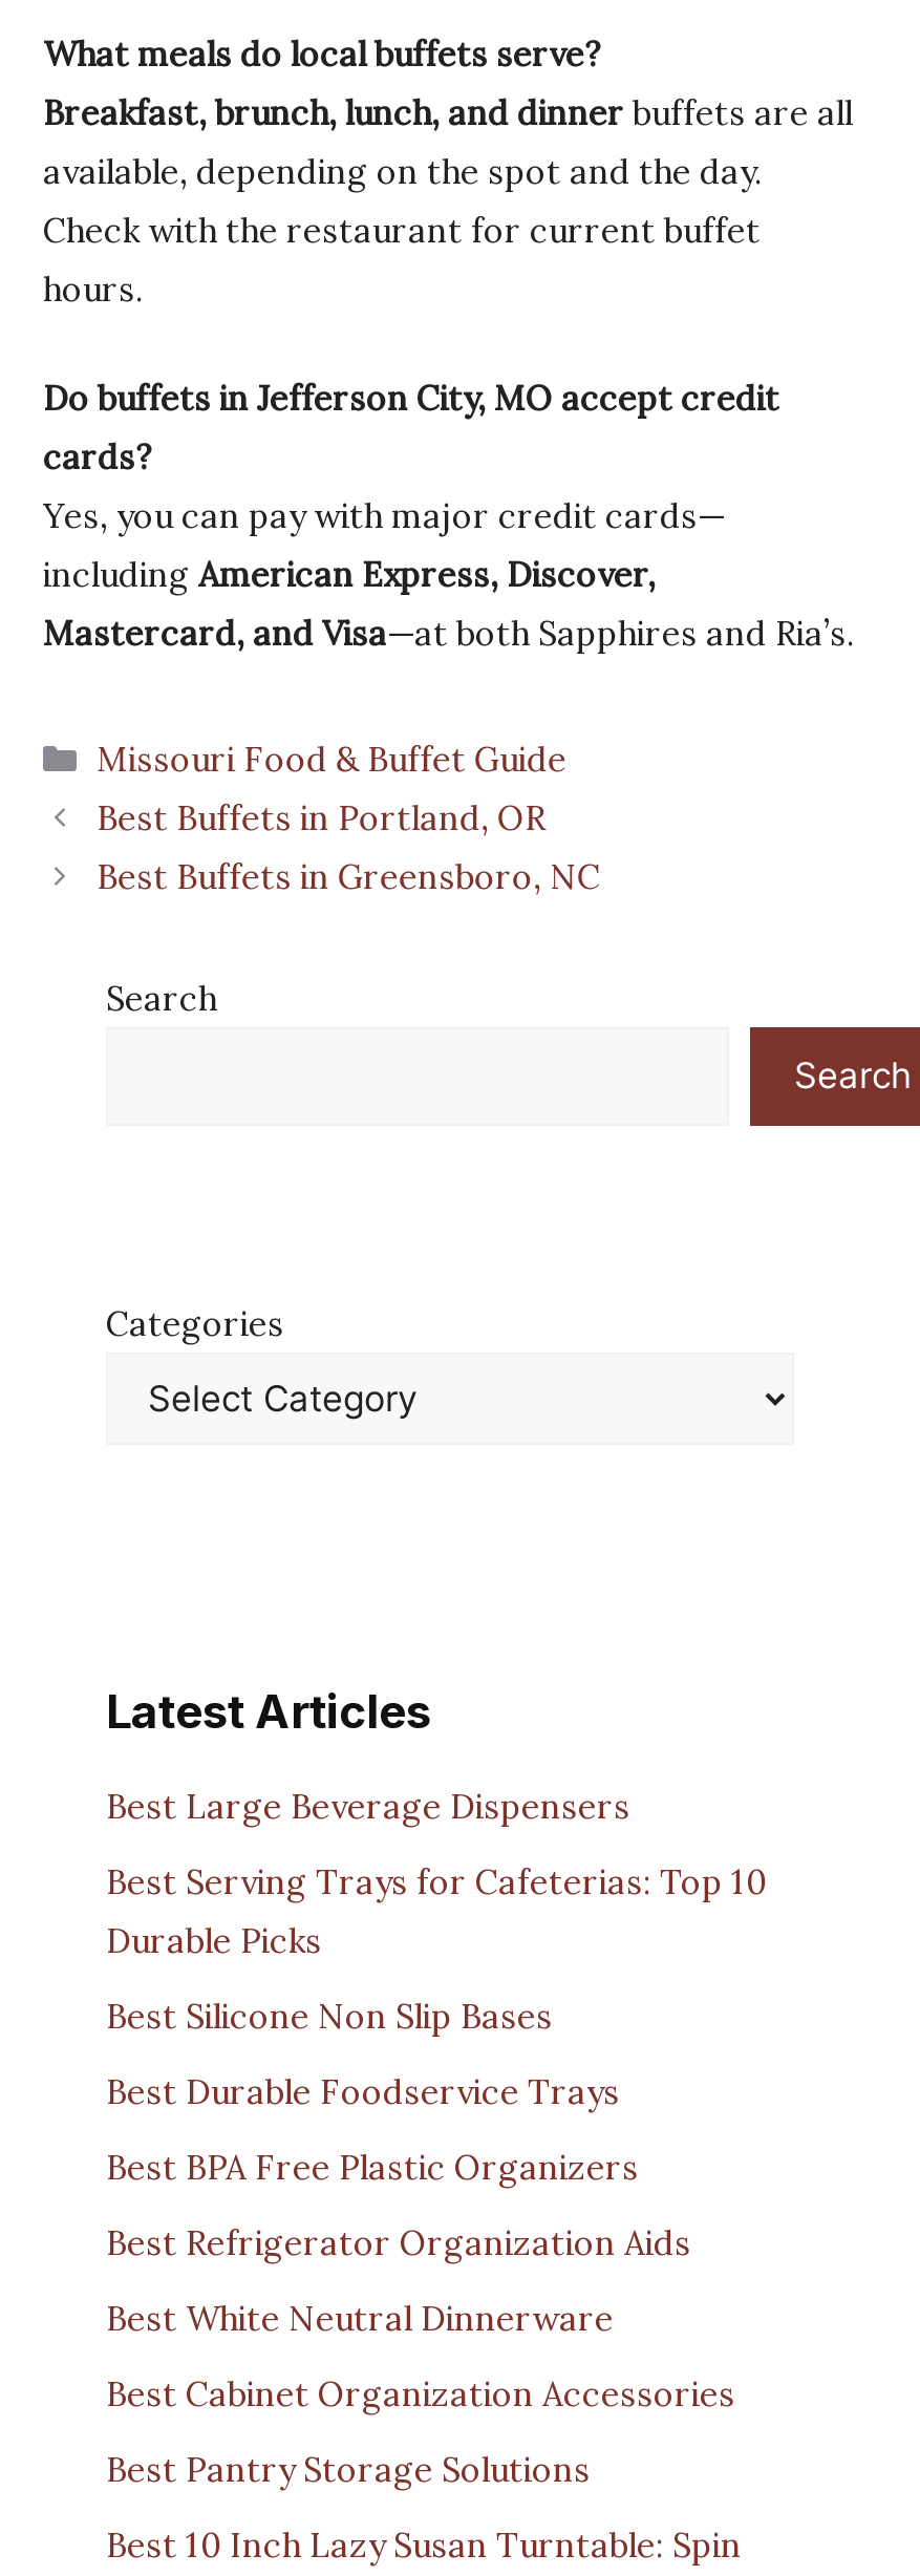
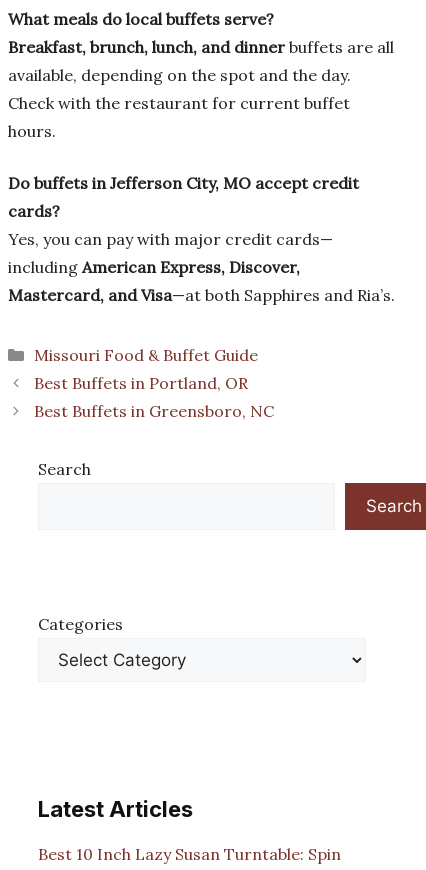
[106,1784,767,2489] Best Large Beverage Dispensers | Best Serving Trays for Cafeterias: Top 10 | Durable Picks | Best Silicone Non Slip Bases | Best Durable Foodservice Trays | Best BPA Free Plastic Organizers | Best Refrigerator Organization Aids | Best White Neutral Dinnerware | Best Cabinet Organization Accessories | Best Pantry Storage Solutions -> none

